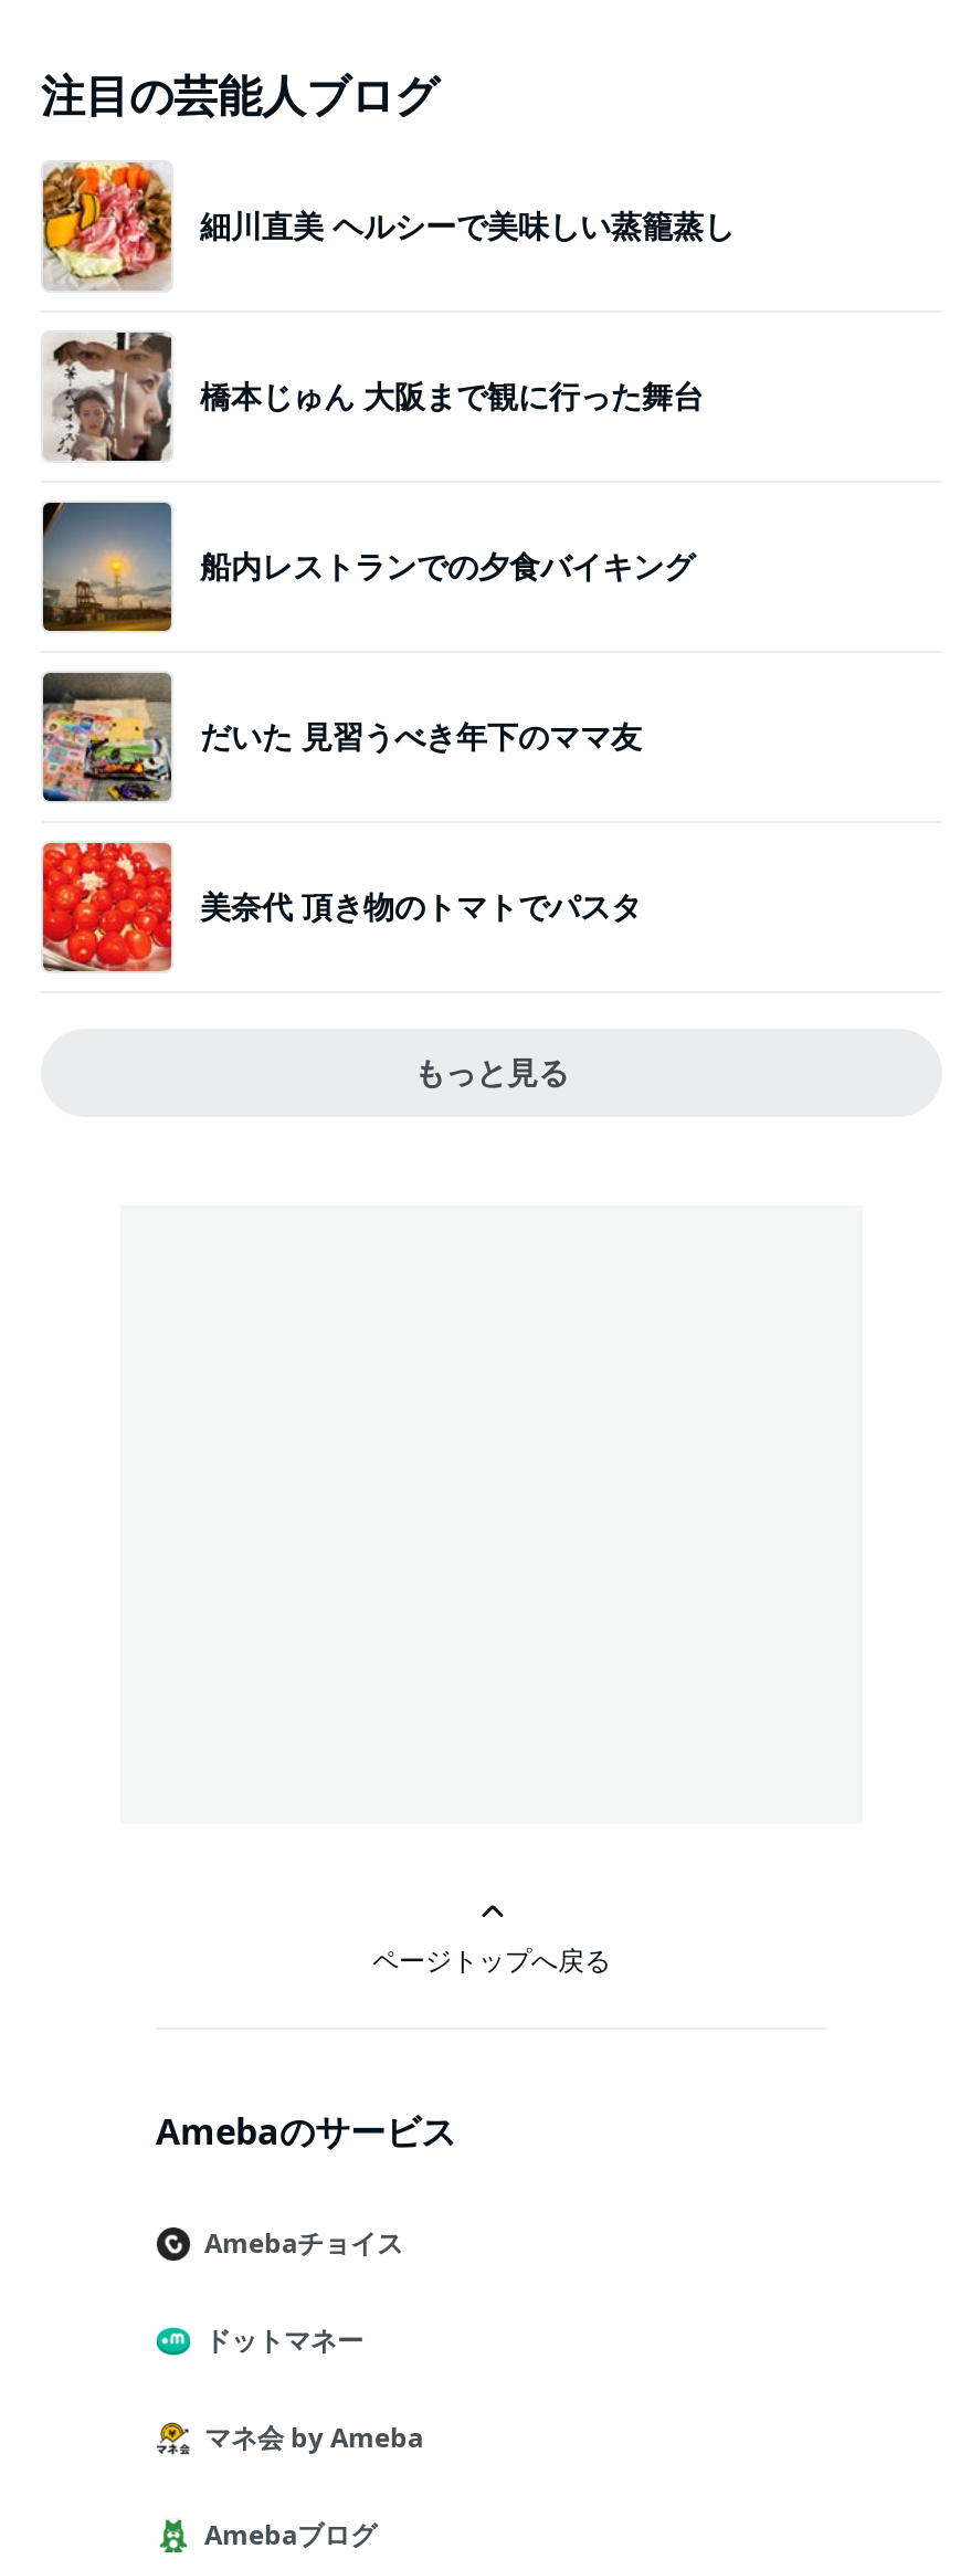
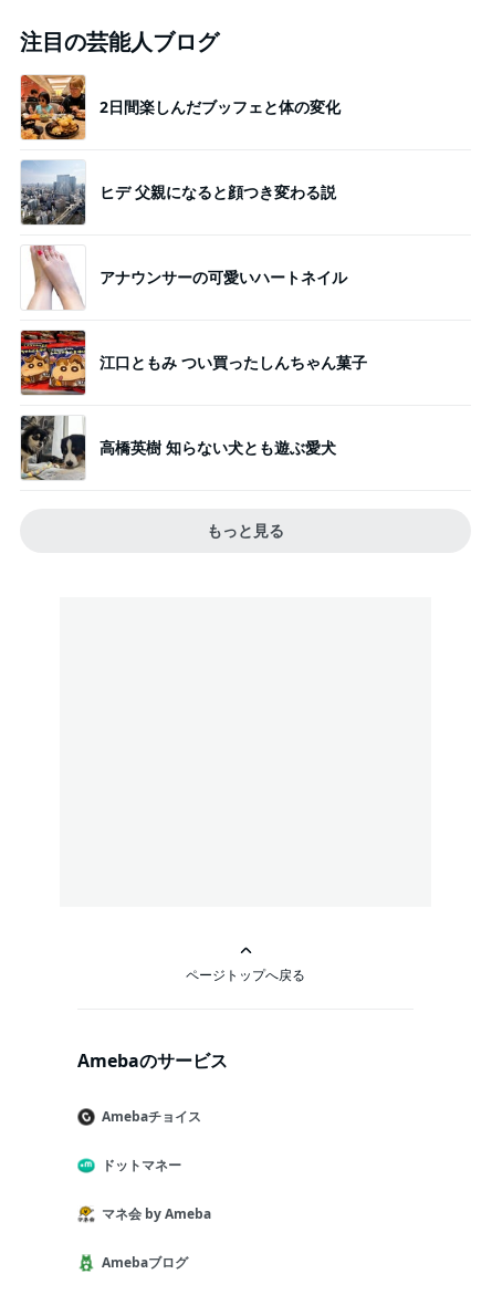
[41,162,735,291] [image] | 細川直美 ヘルシーで美味しい蒸籠蒸し -> [20,74,341,140] [image] | 2日間楽しんだブッフェと体の変化
[43,330,704,463] [image] | 橋本じゅん 大阪まで観に行った舞台 -> [20,160,336,226] [image] | ヒデ 父親になると顔つき変わる説
[41,501,695,633] [image] | 船内レストランでの夕食バイキング -> [21,244,347,310] [image] | アナウンサーの可愛いハートネイル
[41,671,642,803] [image] | だいた 見習うべき年下のママ友 -> [20,330,367,396] [image] | 江口ともみ つい買ったしんちゃん菓子
[41,841,642,973] [image] | 美奈代 頂き物のトマトでパスタ -> [20,415,336,481] [image] | 高橋英樹 知らない犬とも遊ぶ愛犬

